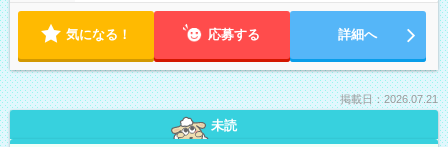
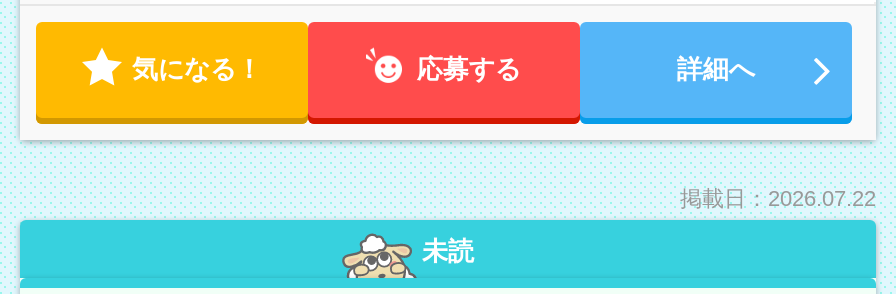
[340,93,438,105] 掲載日：2026.07.21 -> [680,186,876,210] 掲載日：2026.07.22

